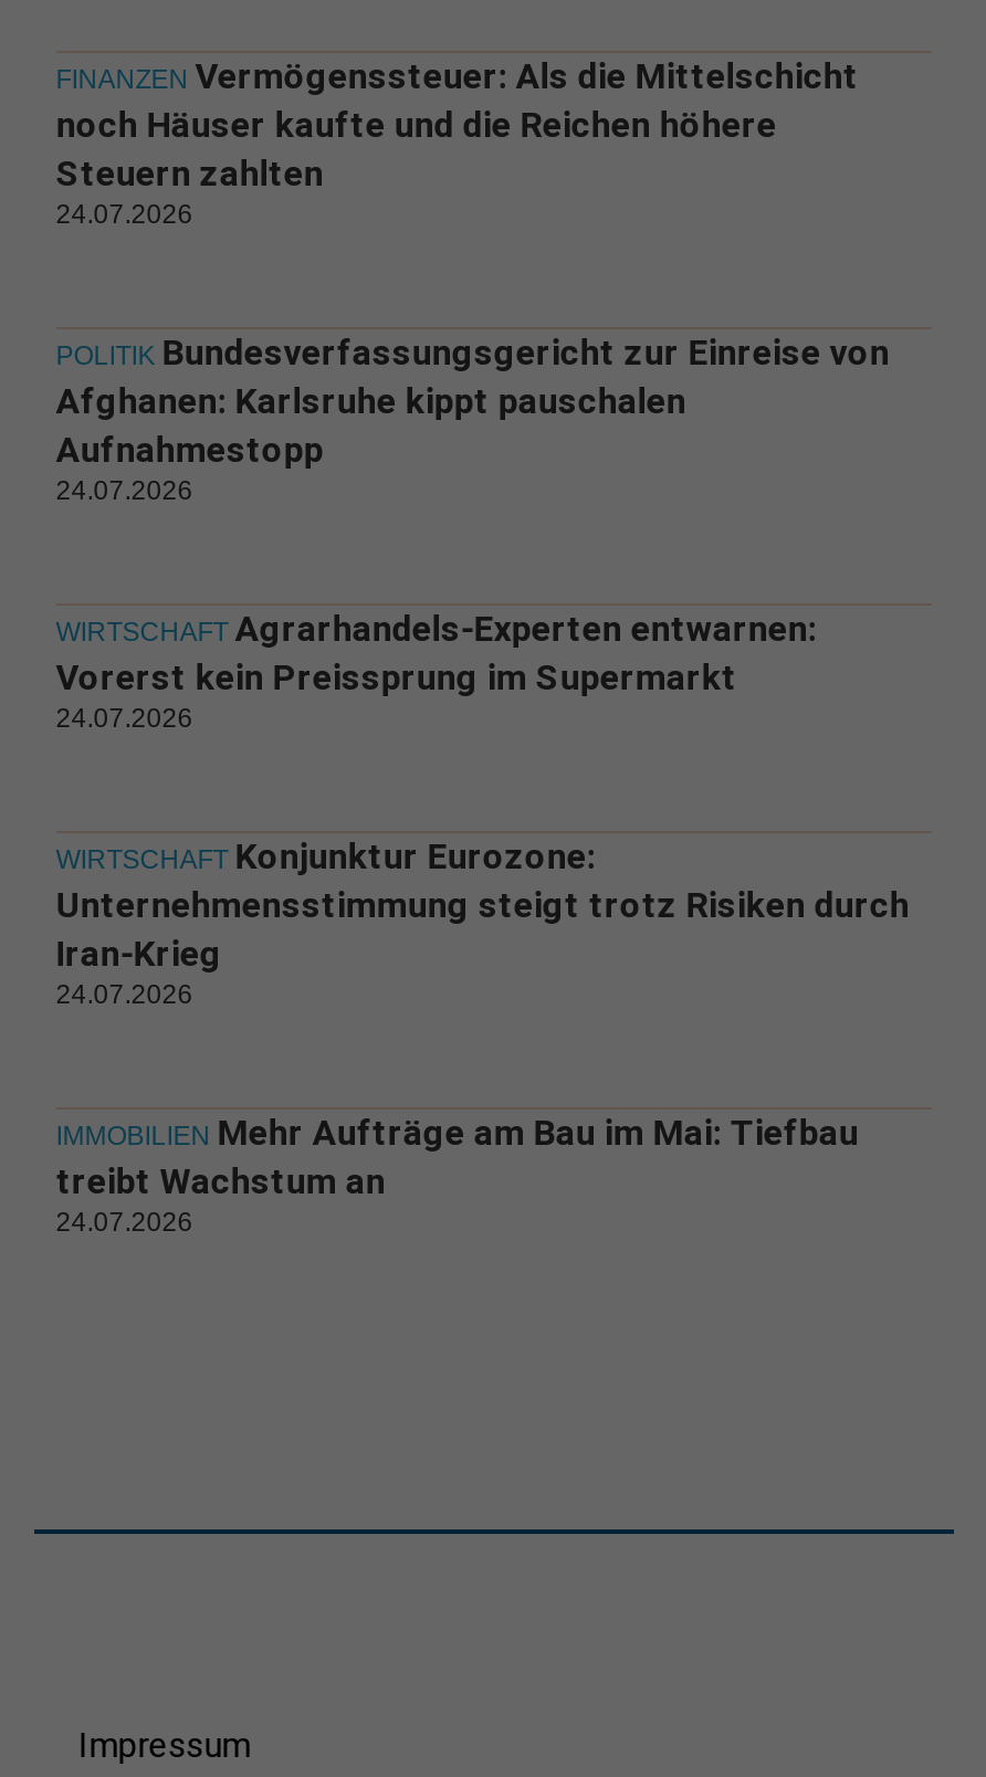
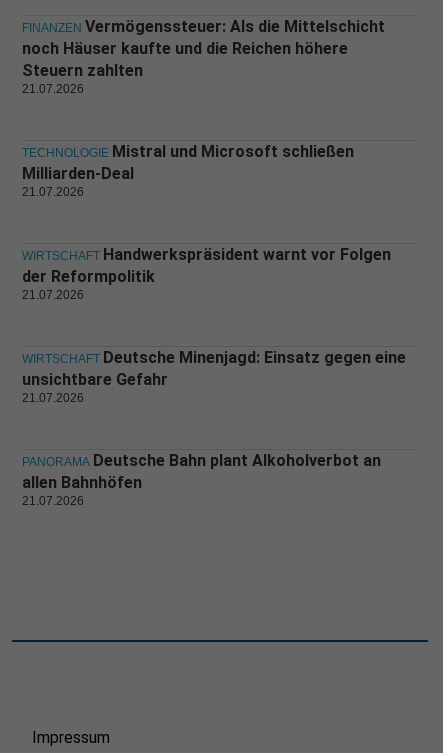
[56,199,193,230] 24.07.2026 -> [22,82,84,96] 21.07.2026
[56,332,889,507] POLITIK Bundesverfassungsgericht zur Einreise von | Afghanen: Karlsruhe kippt pauschalen | Aufnahmestopp | 24.07.2026 -> [22,142,354,199] TECHNOLOGIE Mistral und Microsoft schließen | Milliarden-Deal | 21.07.2026
[56,608,816,734] WIRTSCHAFT Agrarhandels-Experten entwarnen: | Vorerst kein Preissprung im Supermarkt | 24.07.2026 -> [22,245,391,302] WIRTSCHAFT Handwerkspräsident warnt vor Folgen | der Reformpolitik | 21.07.2026
[56,836,909,1011] WIRTSCHAFT Konjunktur Eurozone: | Unternehmensstimmung steigt trotz Risiken durch | Iran-Krieg | 24.07.2026 -> [22,348,406,405] WIRTSCHAFT Deutsche Minenjagd: Einsatz gegen eine | unsichtbare Gefahr | 21.07.2026
[56,1112,858,1238] IMMOBILIEN Mehr Aufträge am Bau im Mai: Tiefbau | treibt Wachstum an | 24.07.2026 -> [22,451,381,508] PANORAMA Deutsche Bahn plant Alkoholverbot an | allen Bahnhöfen | 21.07.2026

